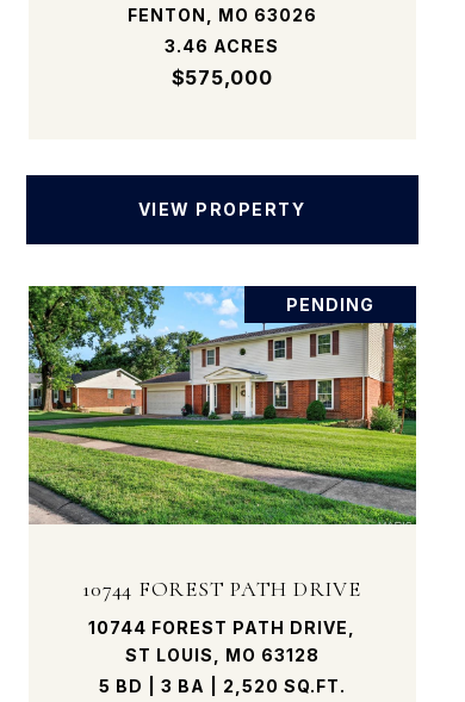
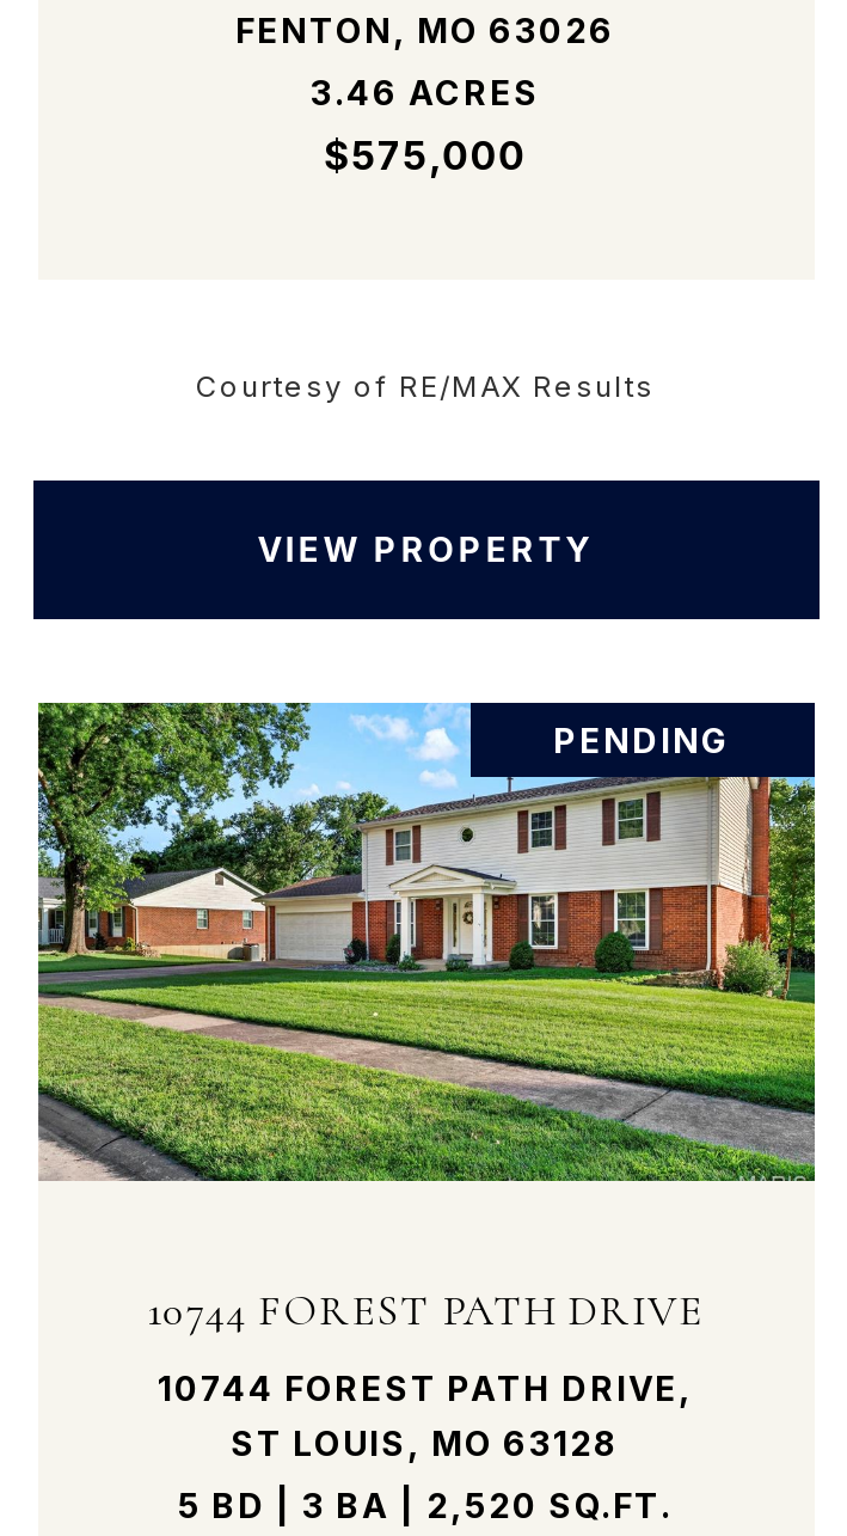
none -> [196,367,655,403] Courtesy of RE/MAX Results

